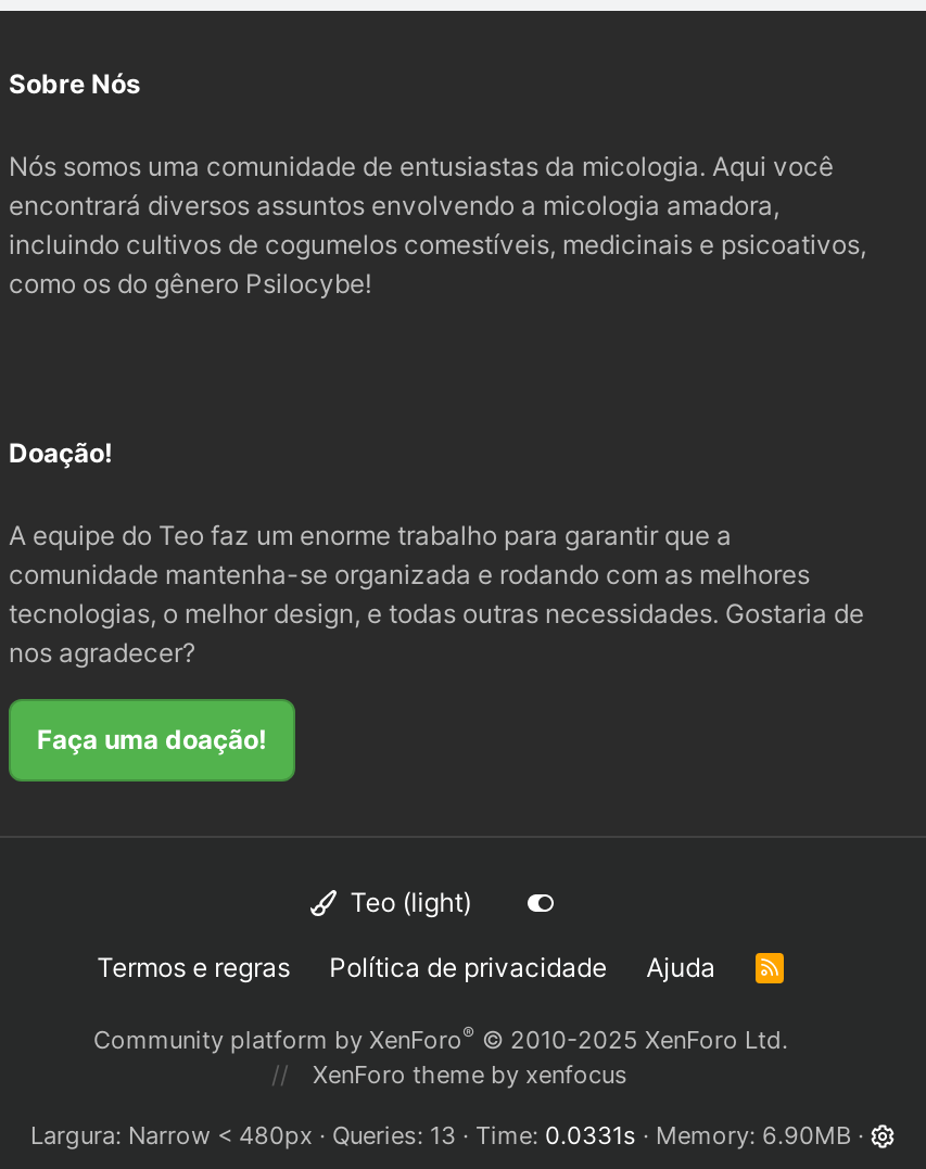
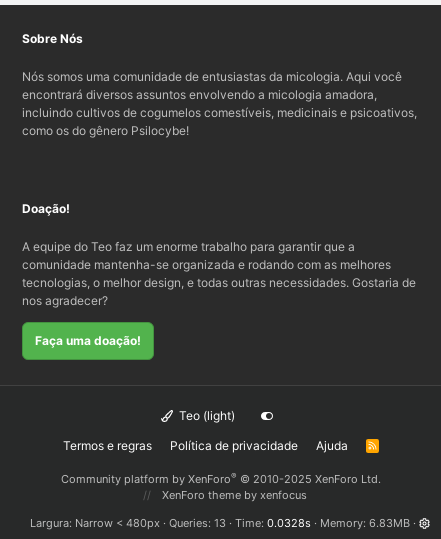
[475,1121,636,1151] Time 0.0331s -> [235,516,311,530] Time 0.0328s
[656,1121,851,1151] Memory 6.90MB -> [320,516,410,530] Memory 6.83MB

